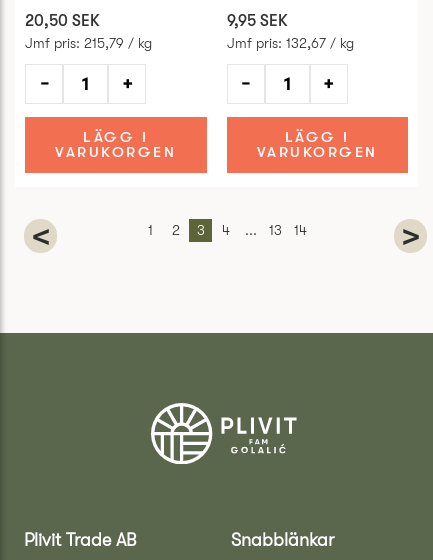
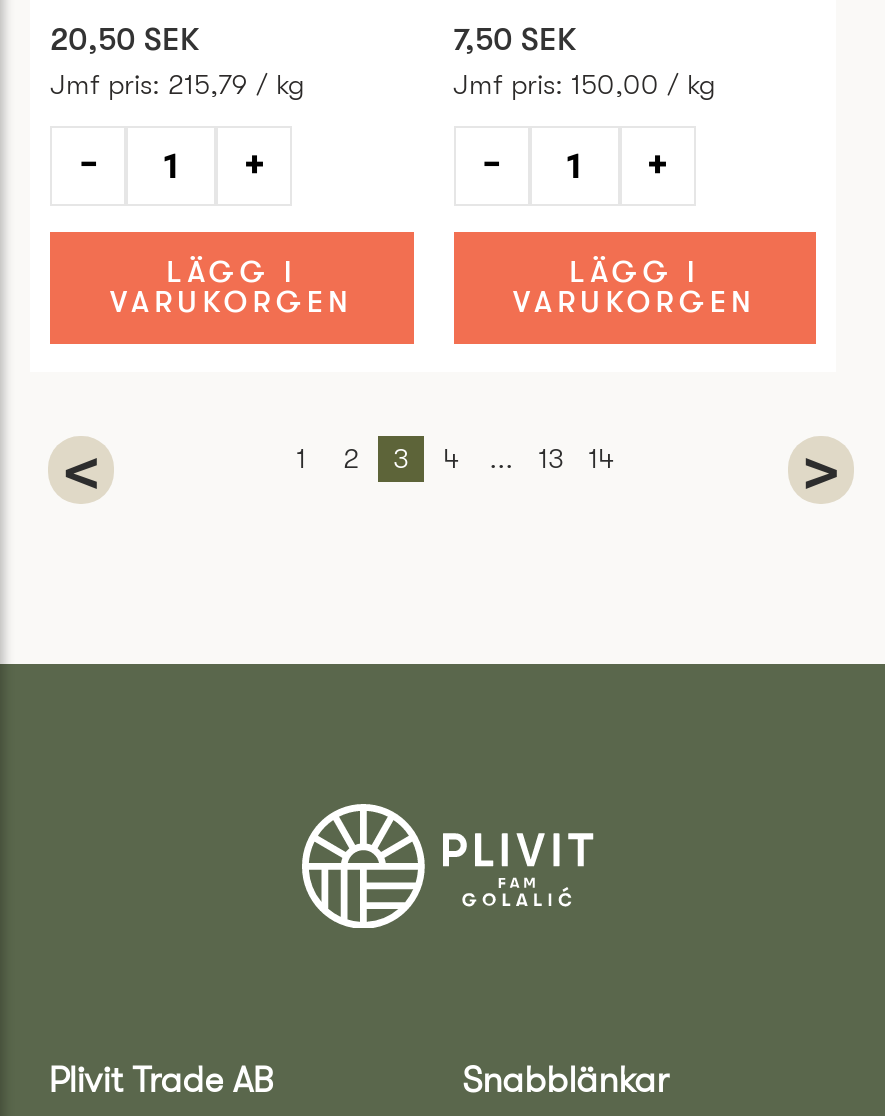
[226,12,353,51] 9,95 SEK | Jmf pris: 132,67 / kg -> [453,23,715,101] 7,50 SEK | Jmf pris: 150,00 / kg

